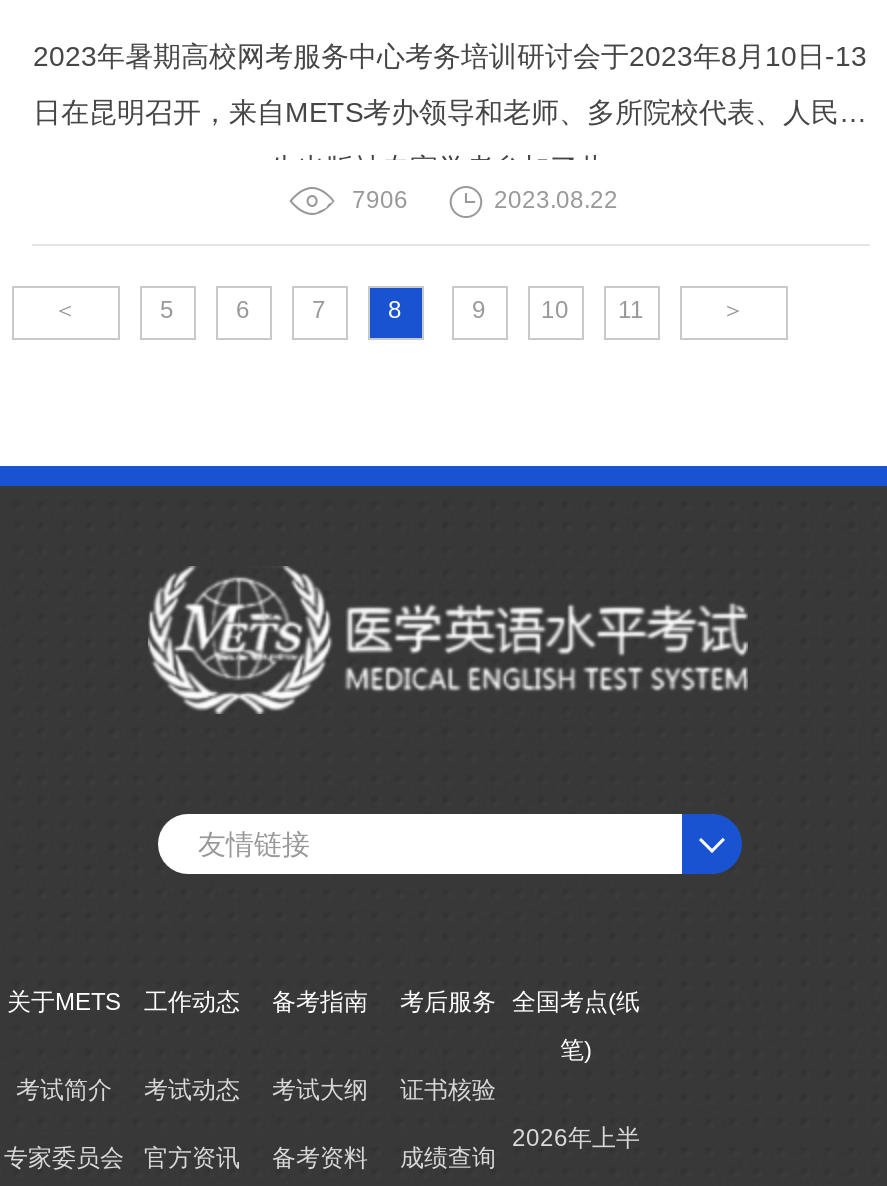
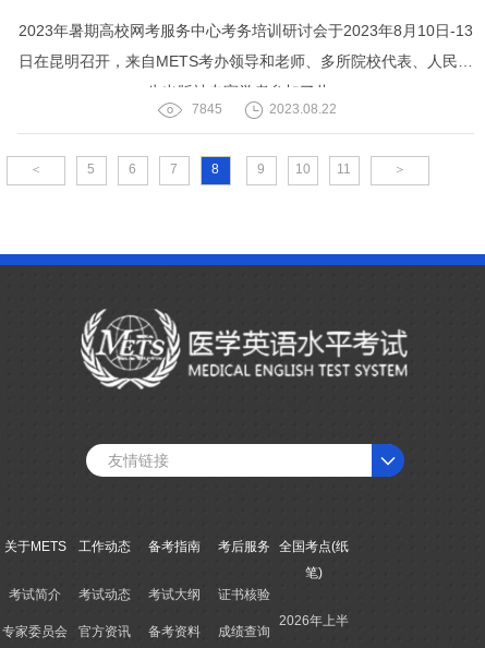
[352,186,408,214] 7906 -> [192,101,222,117] 7845

